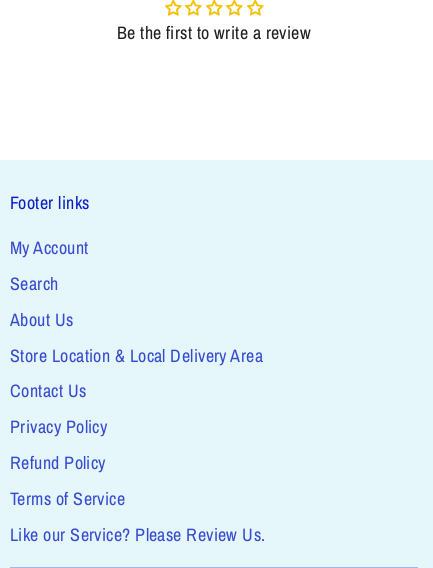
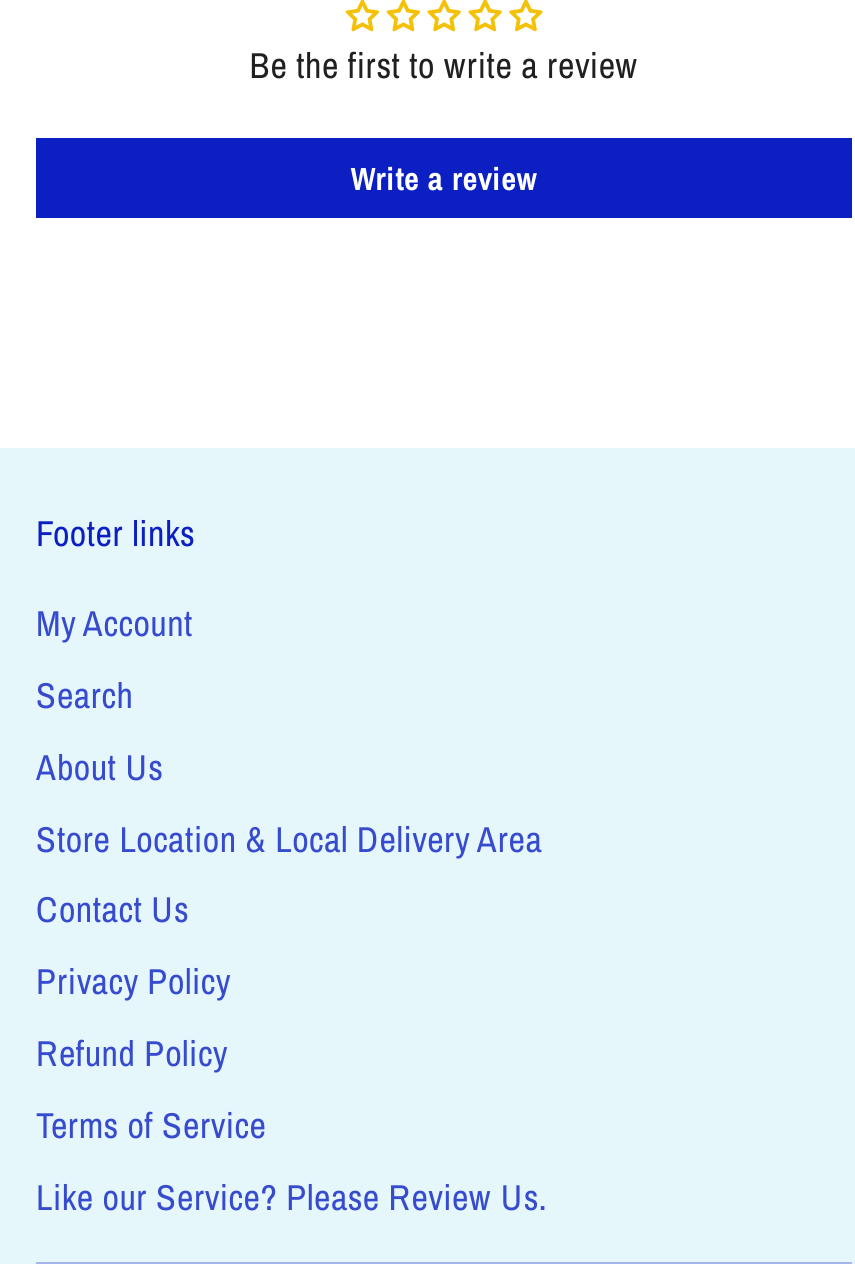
none -> [351,156,537,200] Write a review

